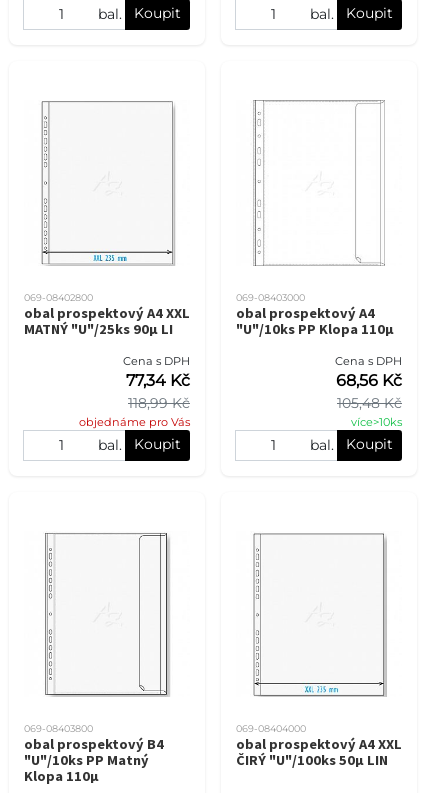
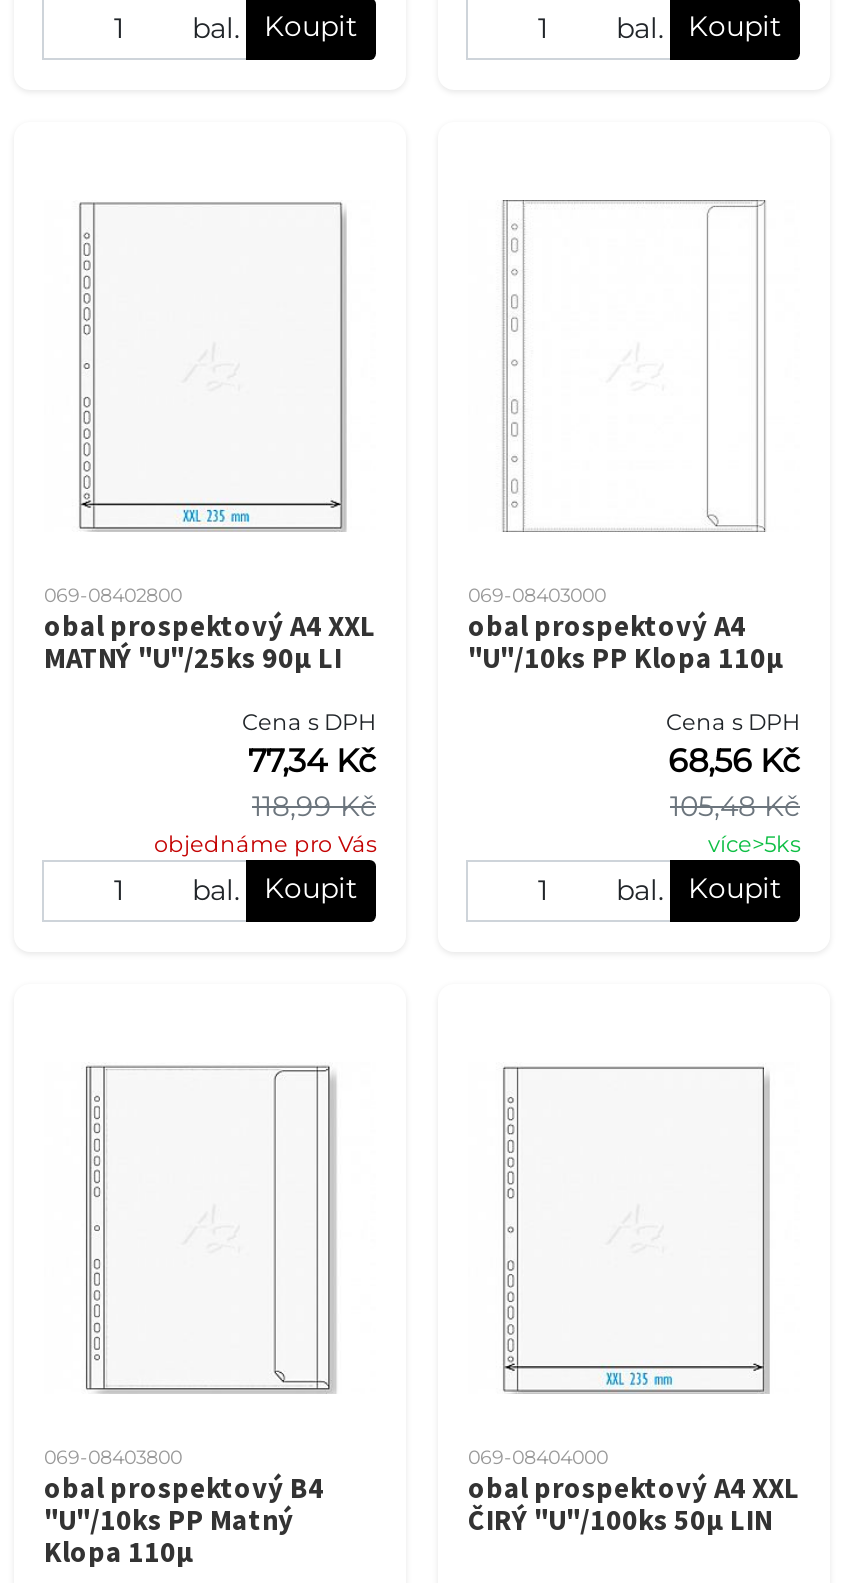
[351,415,402,429] více>10ks -> [708,829,800,857] více>5ks

